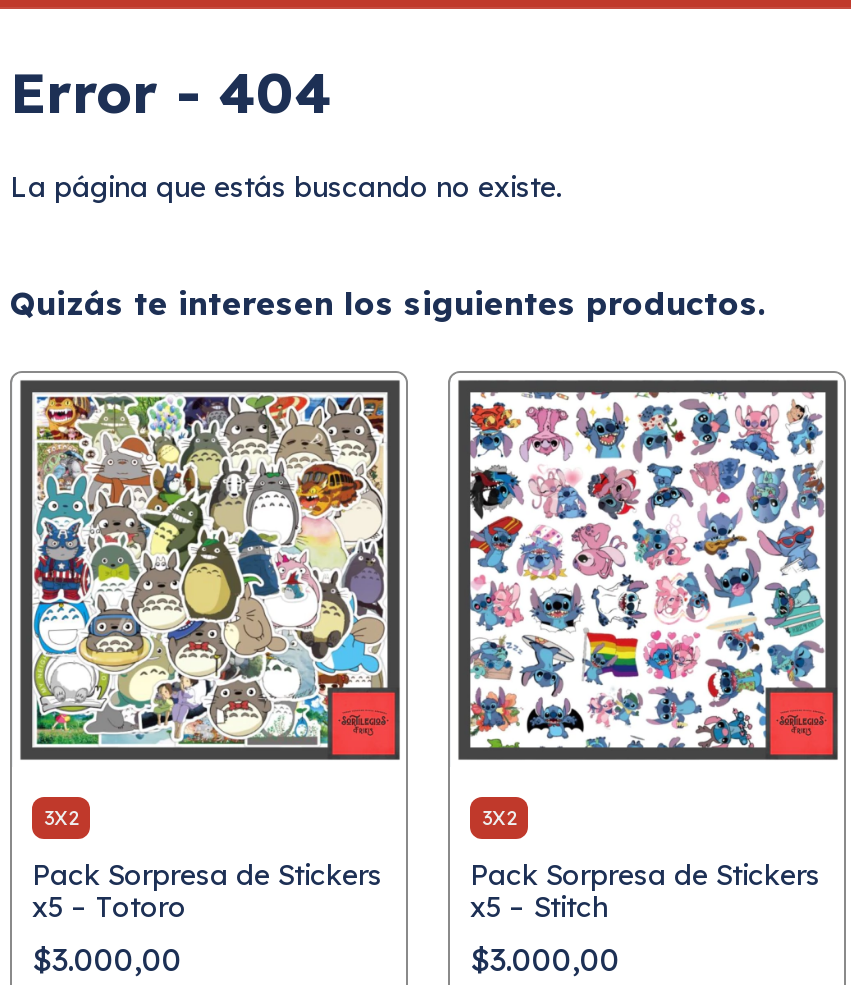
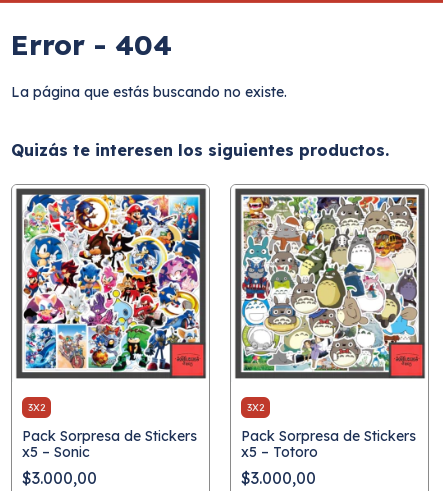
[32,391,390,747] [image] -> [22,194,200,373] [image]
[470,391,826,749] [image] -> [240,194,419,373] [image]
[32,889,186,925] x5 – Totoro -> [22,443,90,461] x5 – Sonic
[470,889,608,925] x5 – Stitch -> [241,443,318,461] x5 – Totoro

